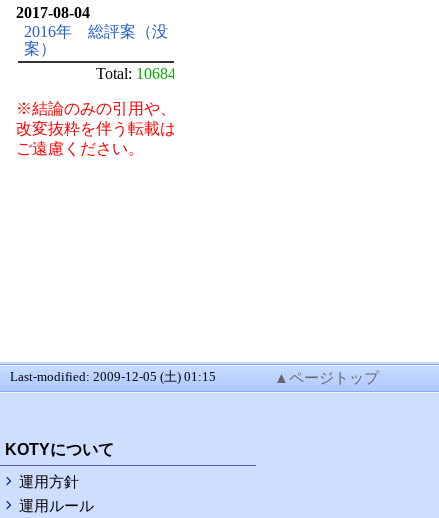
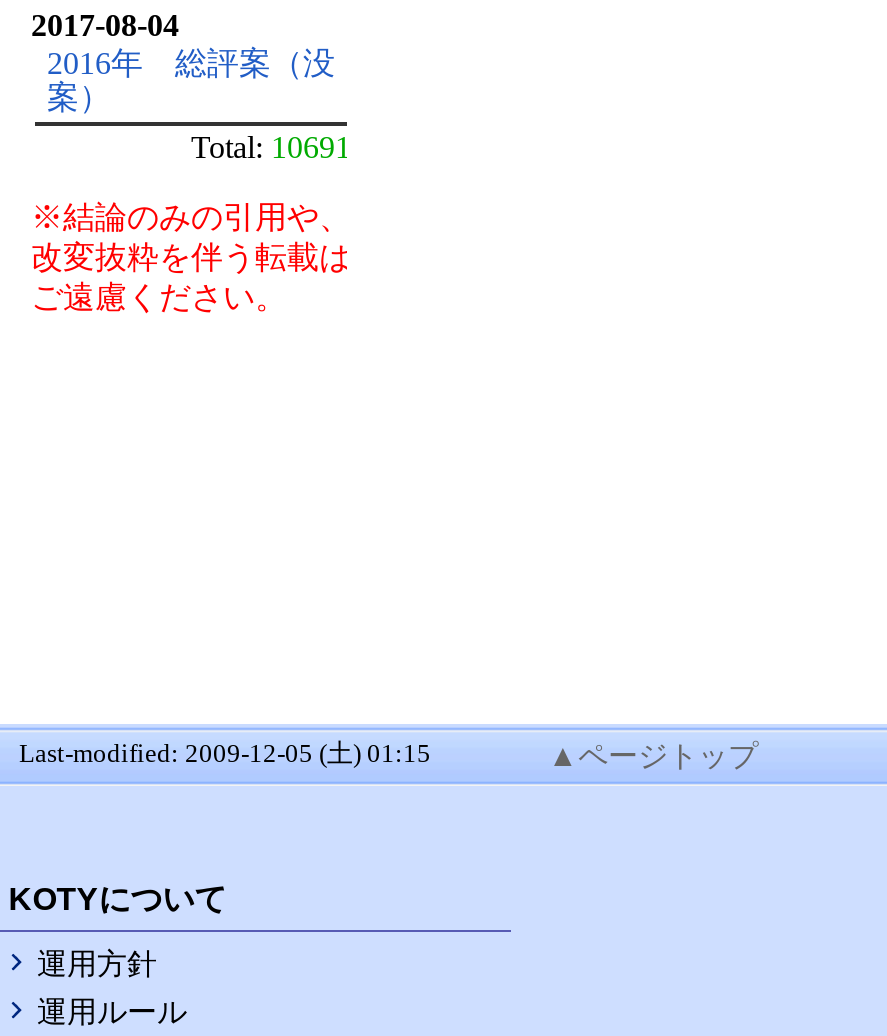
[96,65,176,82] Total: 10684 -> [191,129,351,163] Total: 10691

